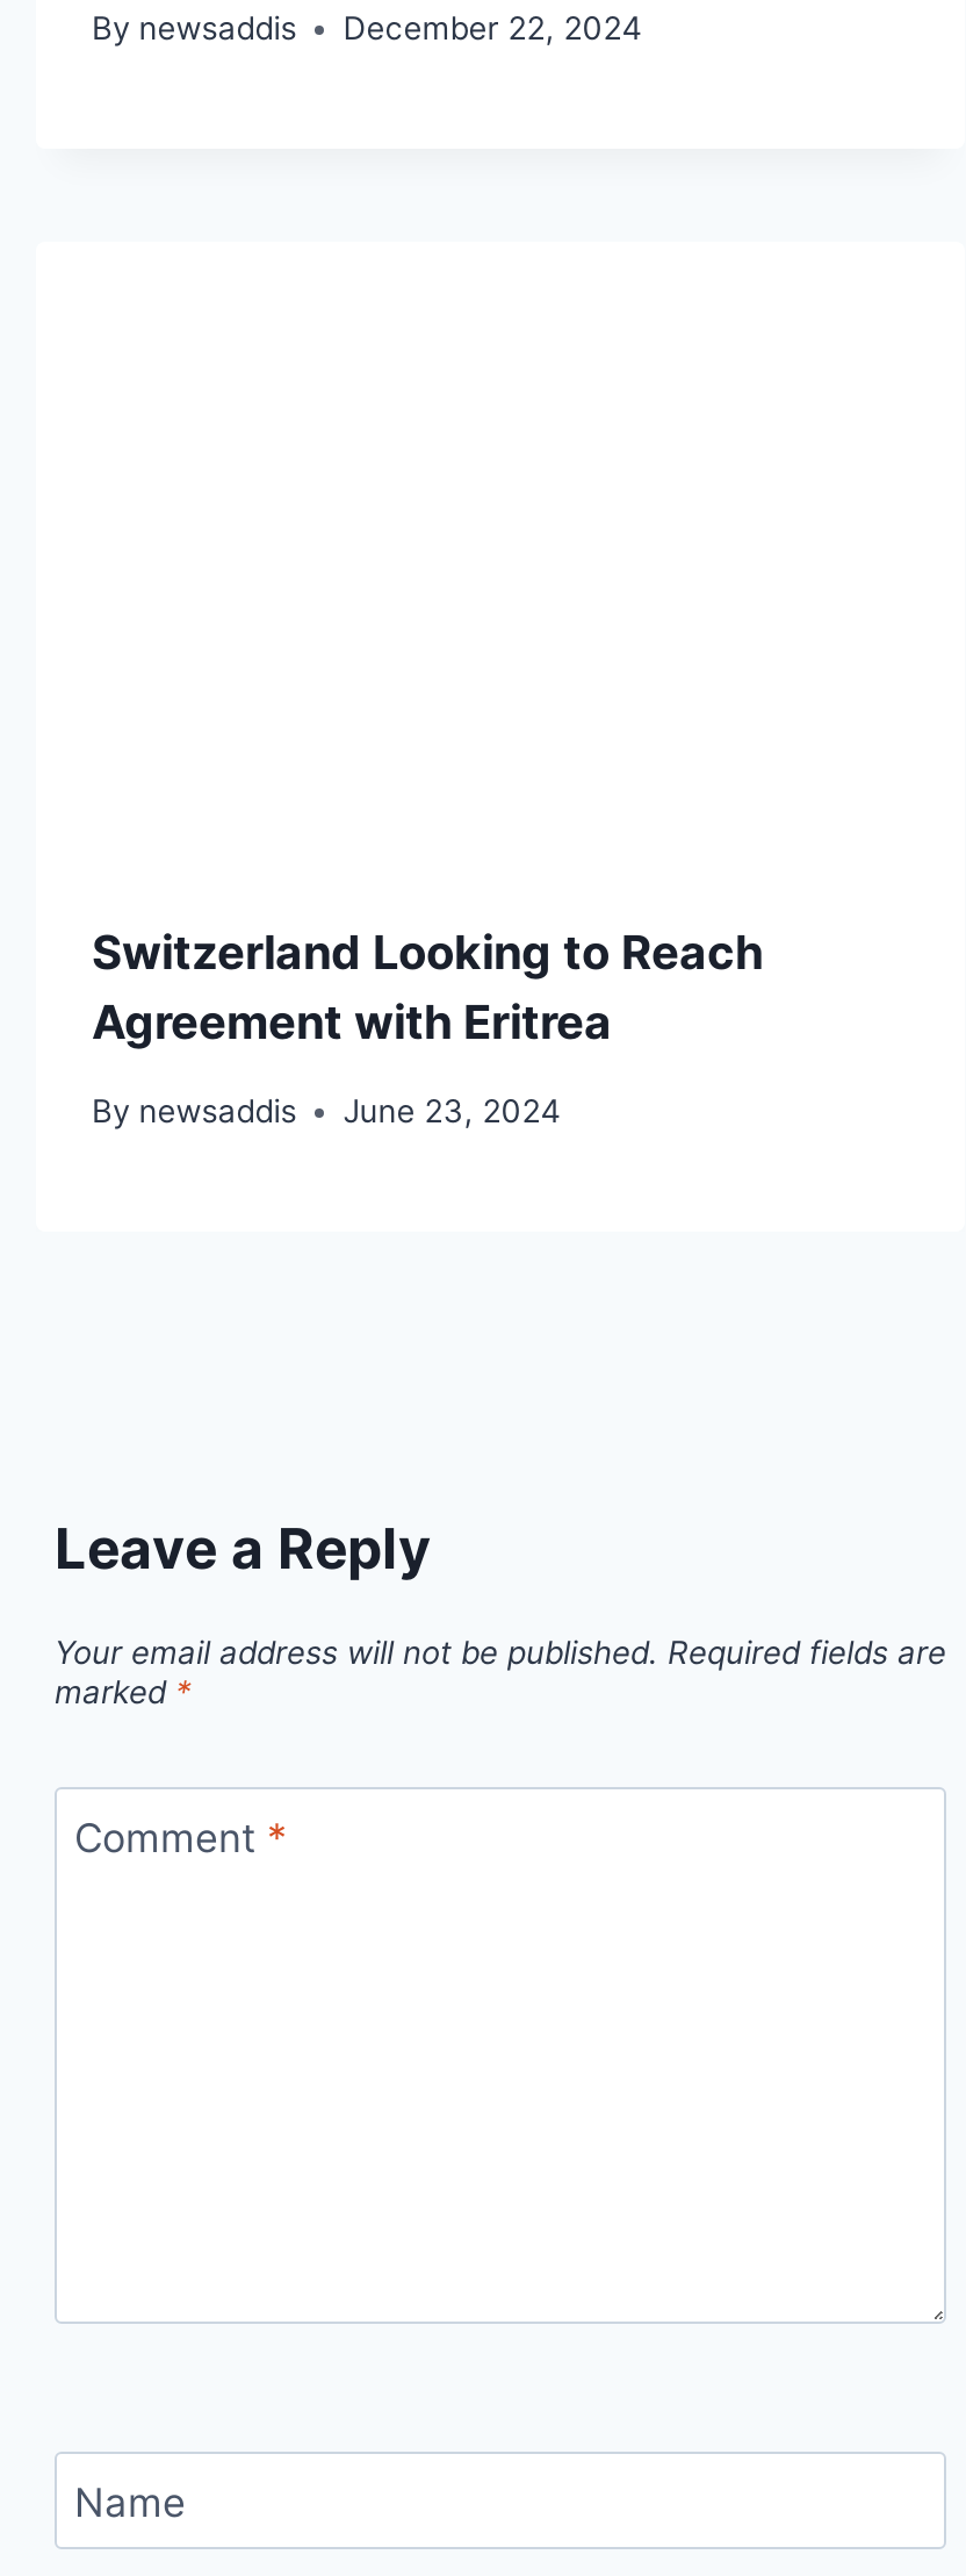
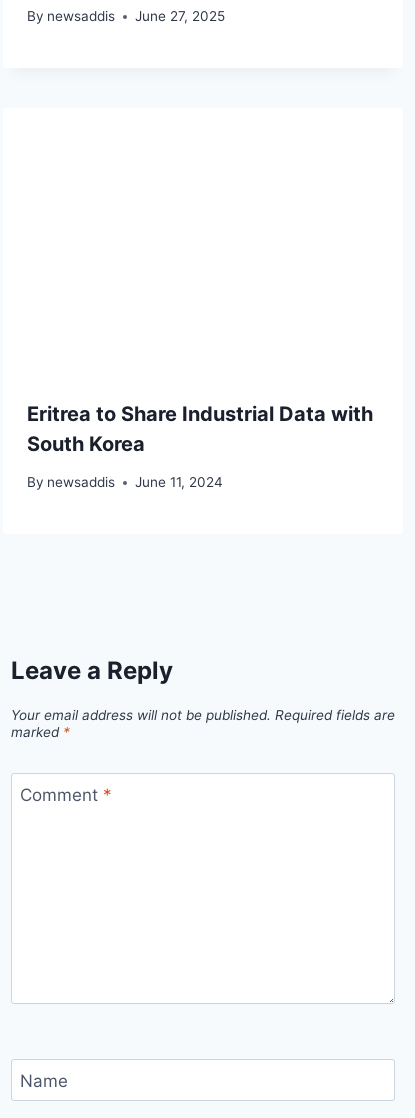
[92,10,643,47] By newsaddis December 22, 2024 -> [27,8,225,24] By newsaddis June 27, 2025
[92,925,763,1050] Switzerland Looking to Reach | Agreement with Eritrea -> [27,402,373,456] Eritrea to Share Industrial Data with | South Korea
[92,1093,561,1131] By newsaddis June 23, 2024 -> [27,474,223,490] By newsaddis June 11, 2024

